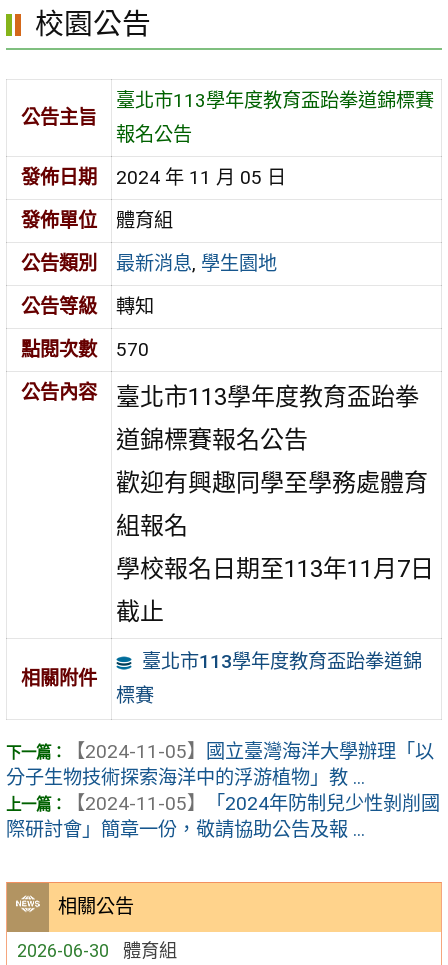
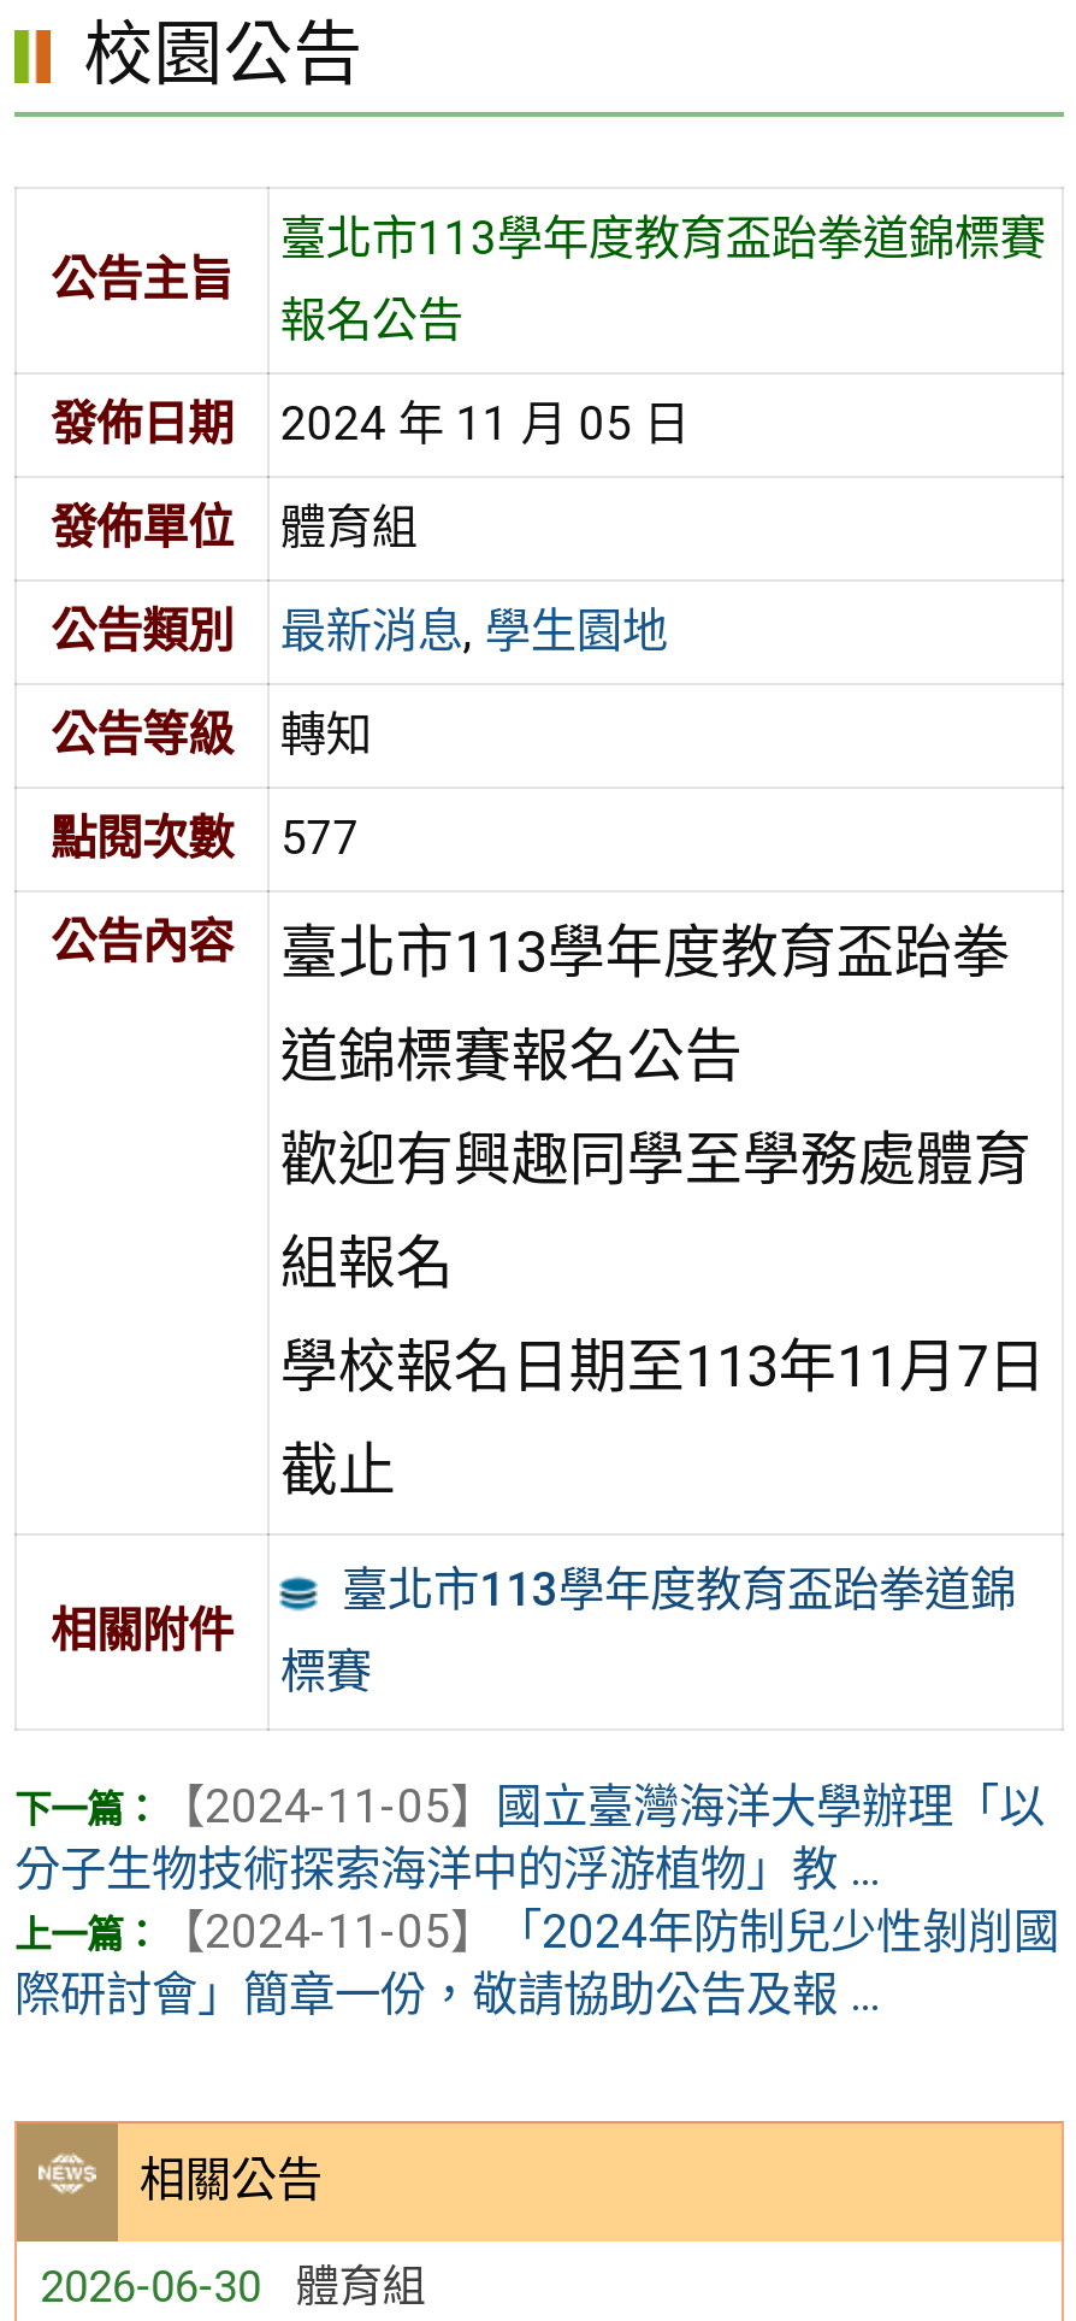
[21,338,149,361] 點閱次數 570 -> [51,811,359,866] 點閱次數 577

